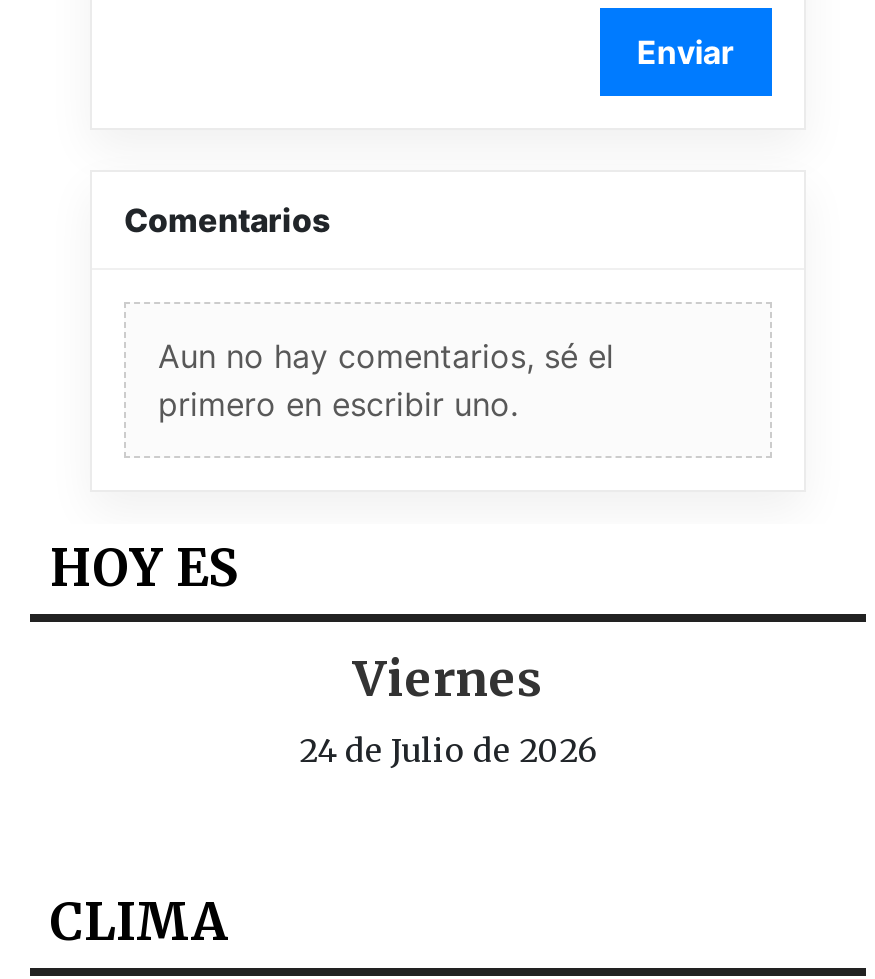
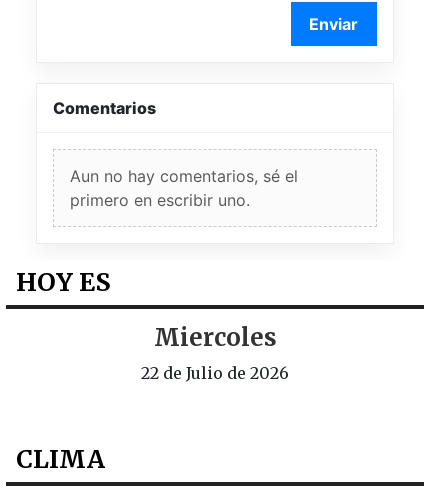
[299,648,597,770] Viernes | 24 de Julio de 2026 -> [141,322,289,383] Miercoles | 22 de Julio de 2026

